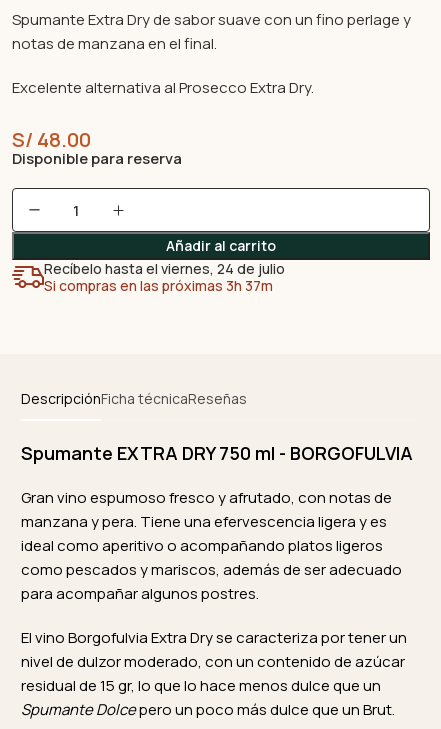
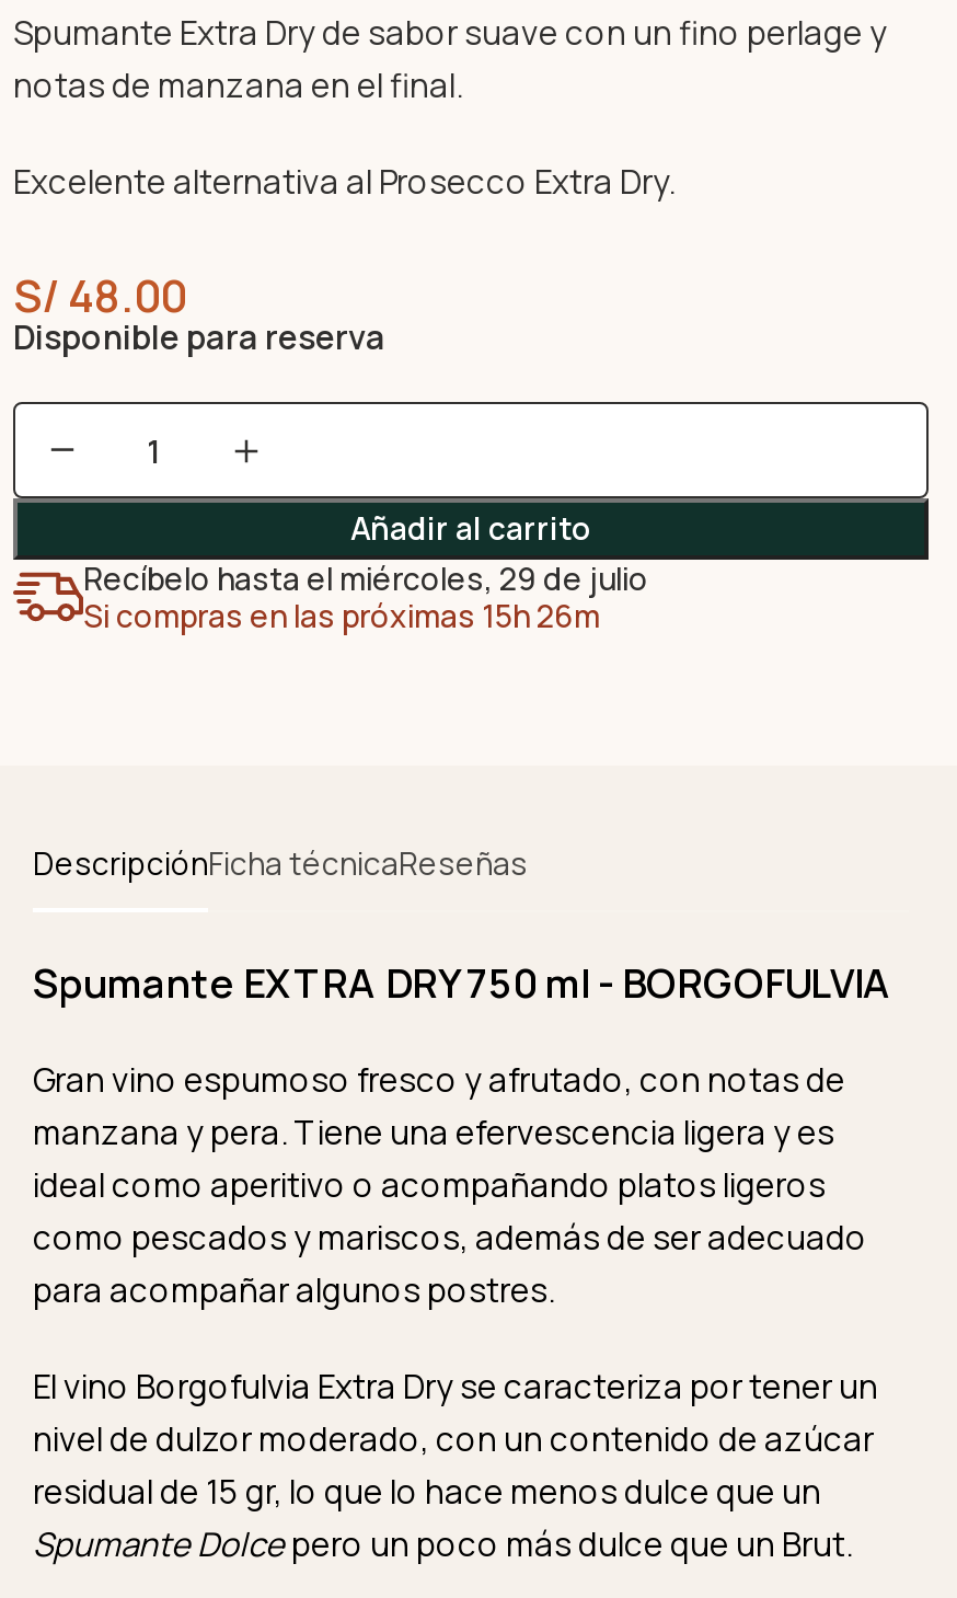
[44,259,285,278] Recíbelo hasta el viernes, 24 de julio -> [83,557,648,599] Recíbelo hasta el miércoles, 29 de julio
[44,276,273,295] Si compras en las próximas 3h 37m -> [83,595,600,636] Si compras en las próximas 15h 26m

